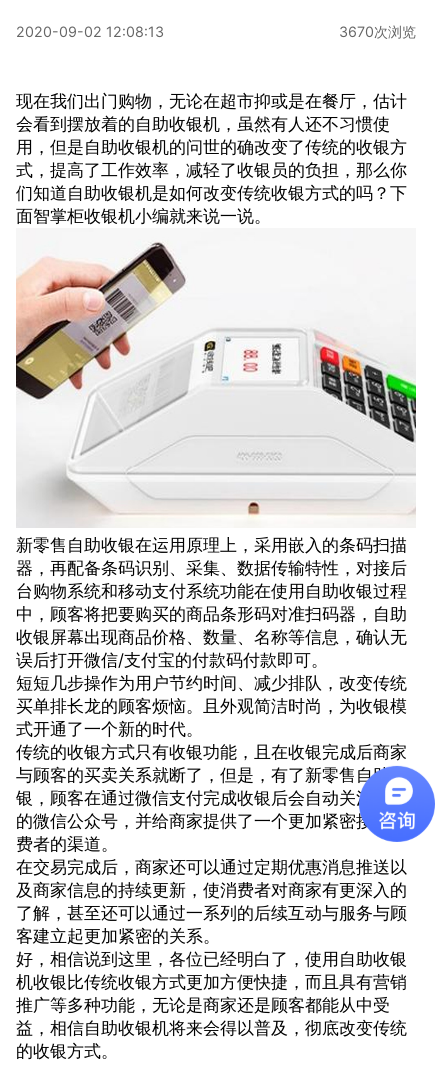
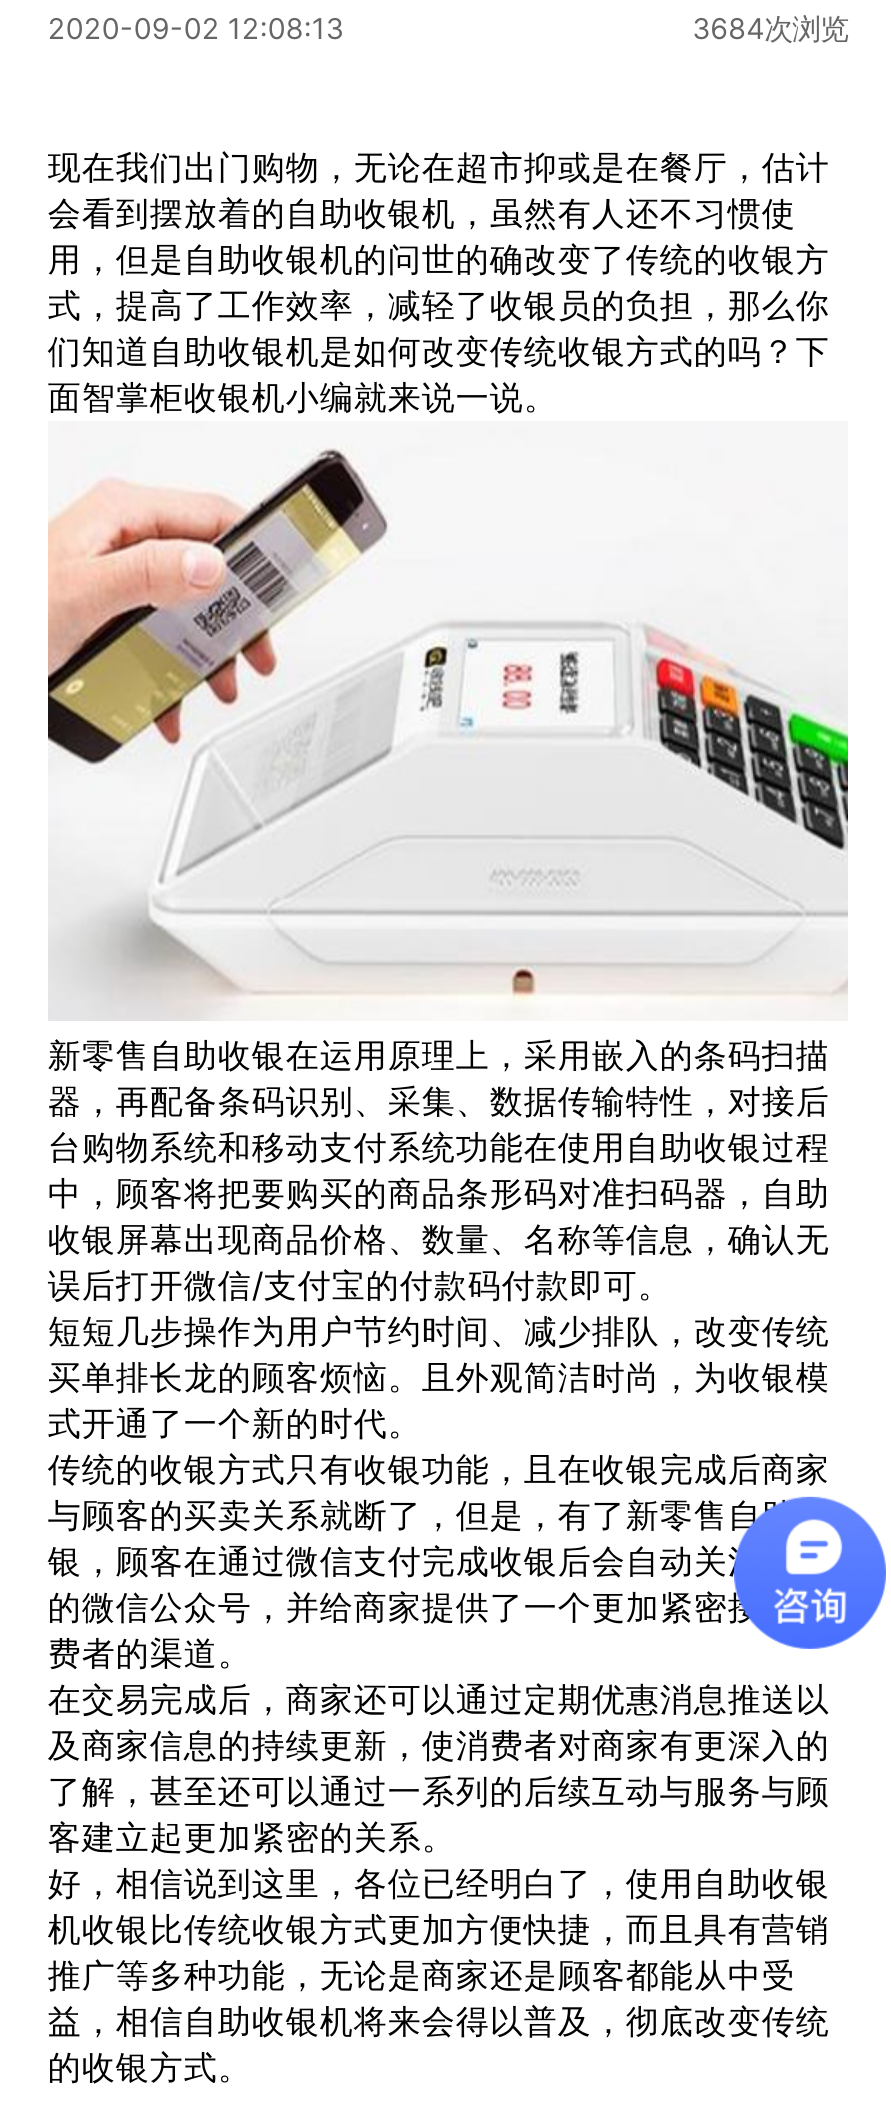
[339,23,416,40] 3670次浏览 -> [692,12,848,46] 3684次浏览

